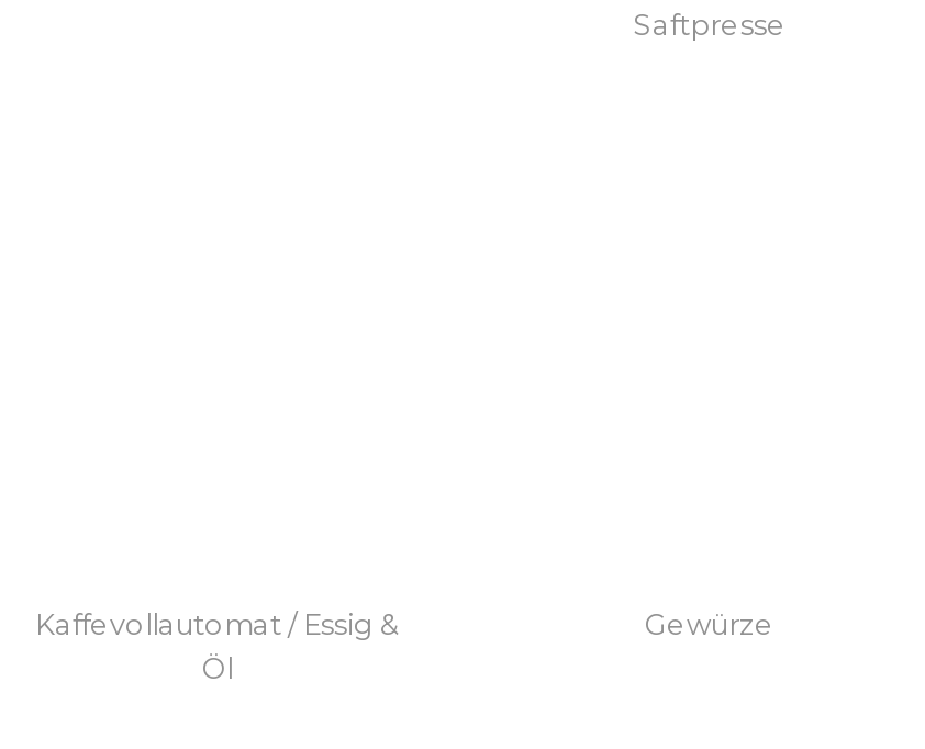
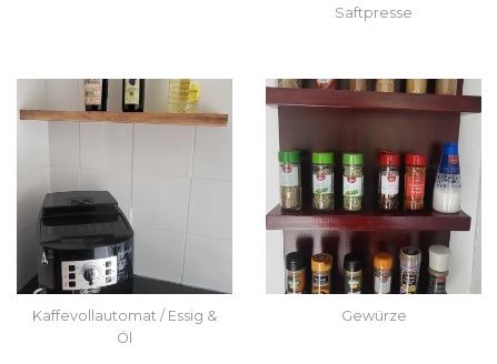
none -> [16,78,232,295] [image]
none -> [265,78,483,295] [image]

